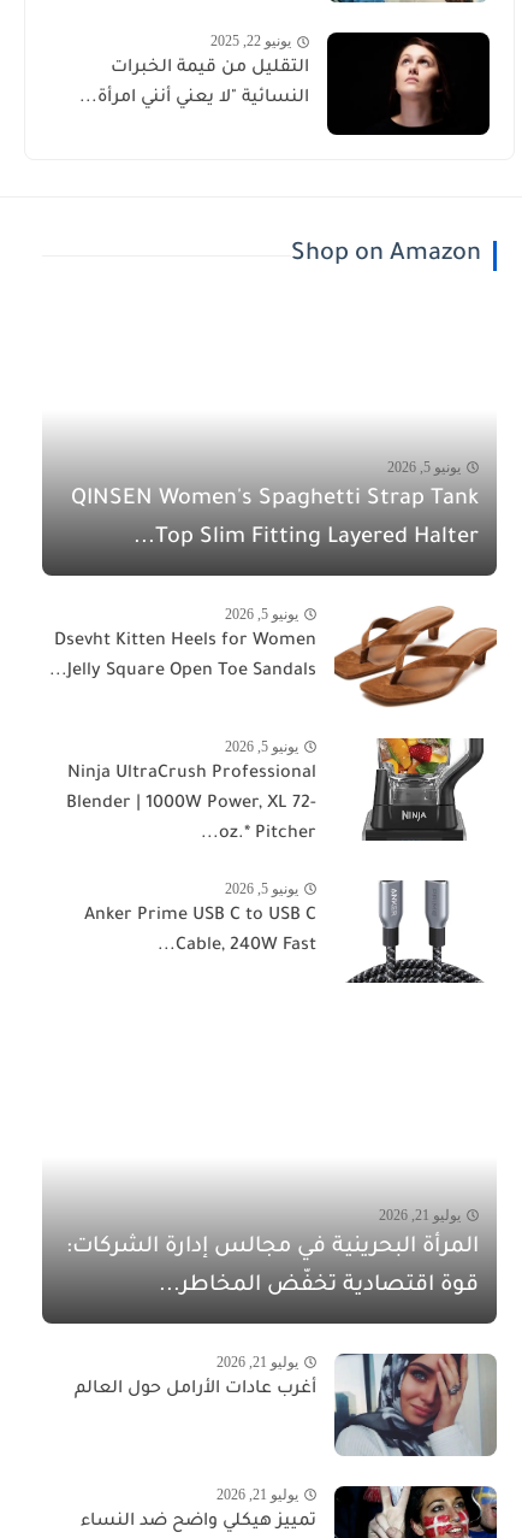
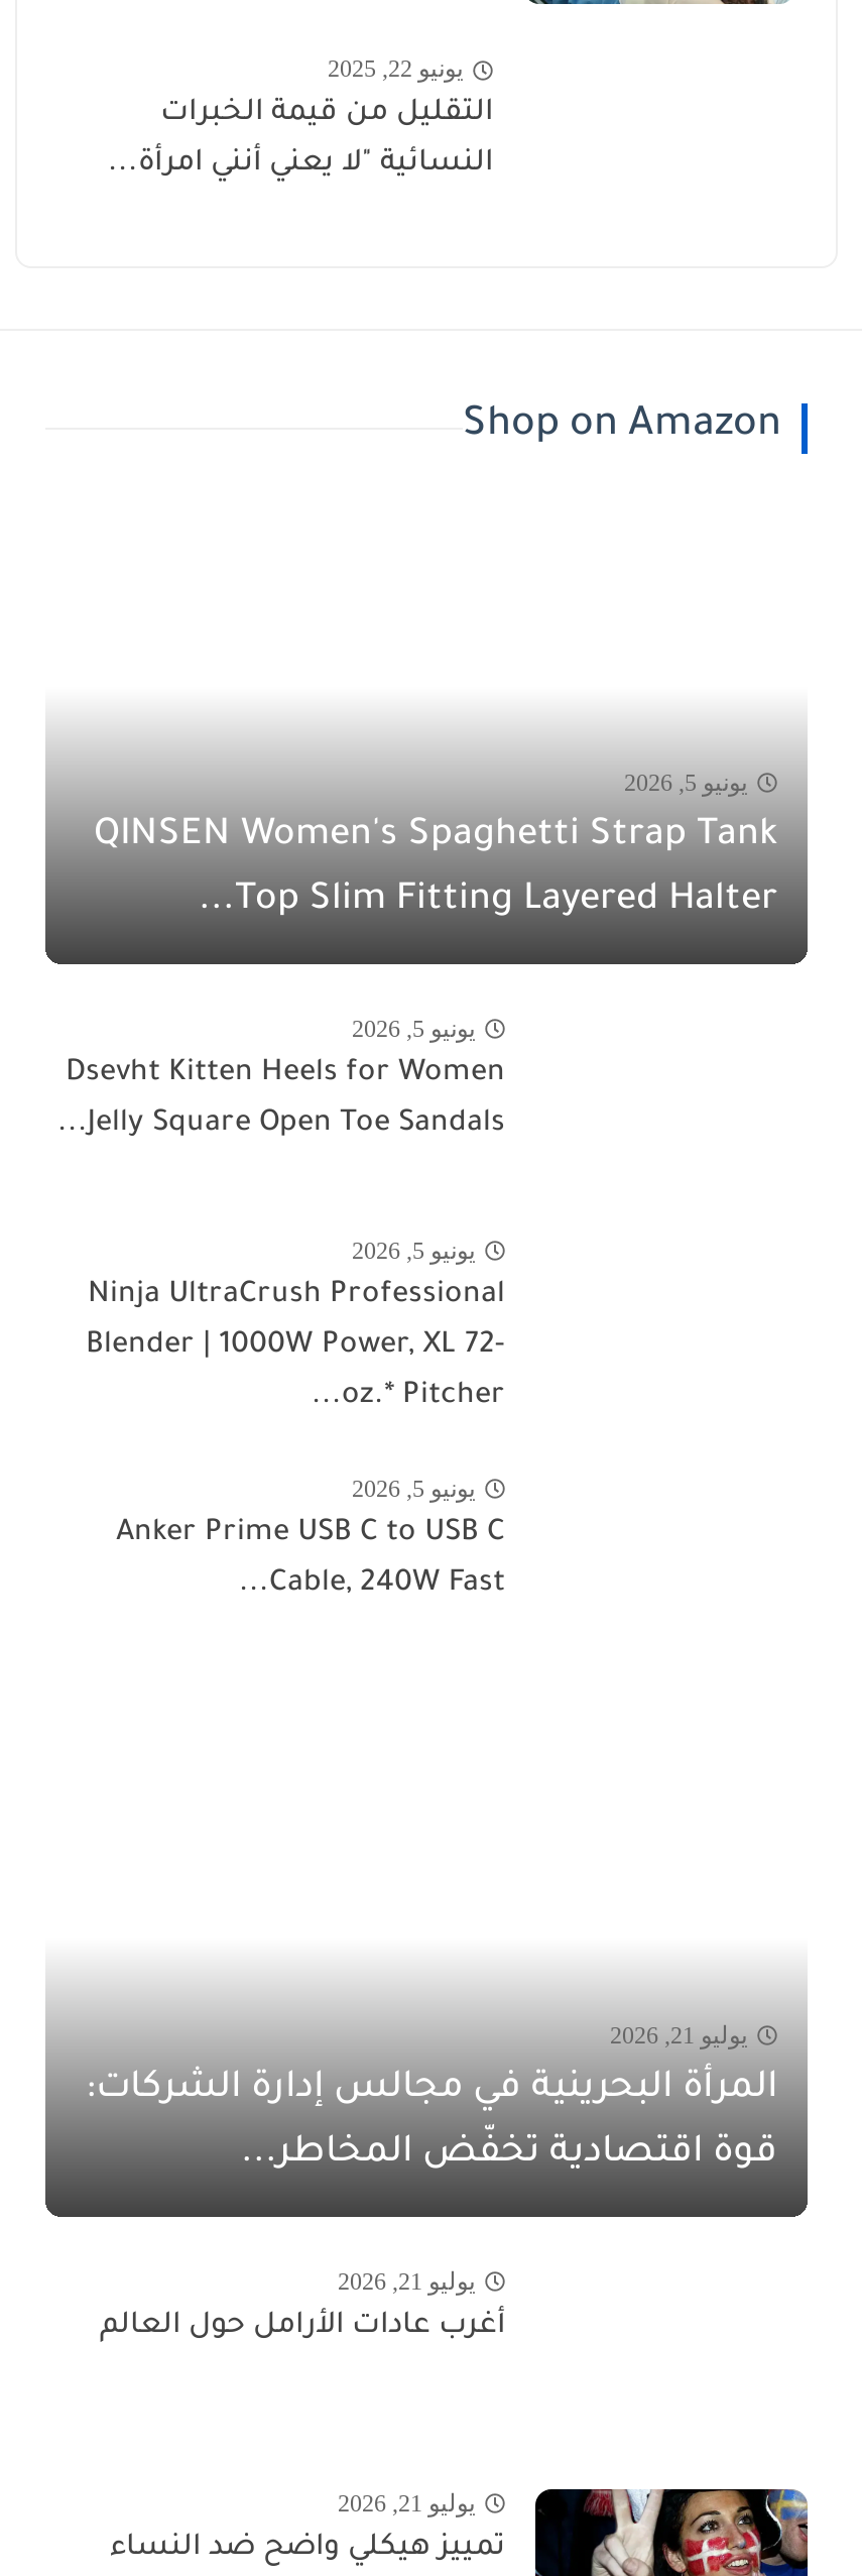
[326,31,491,136] [image] -> none
[333,606,498,708] [image] -> none
[361,737,485,842] [image] -> none
[346,879,484,984] [image] -> none
[333,1353,498,1457] [image] -> none

